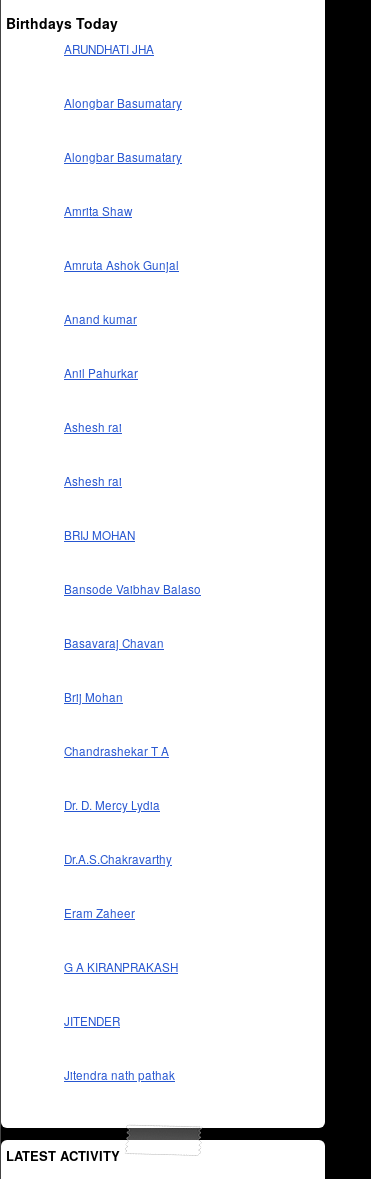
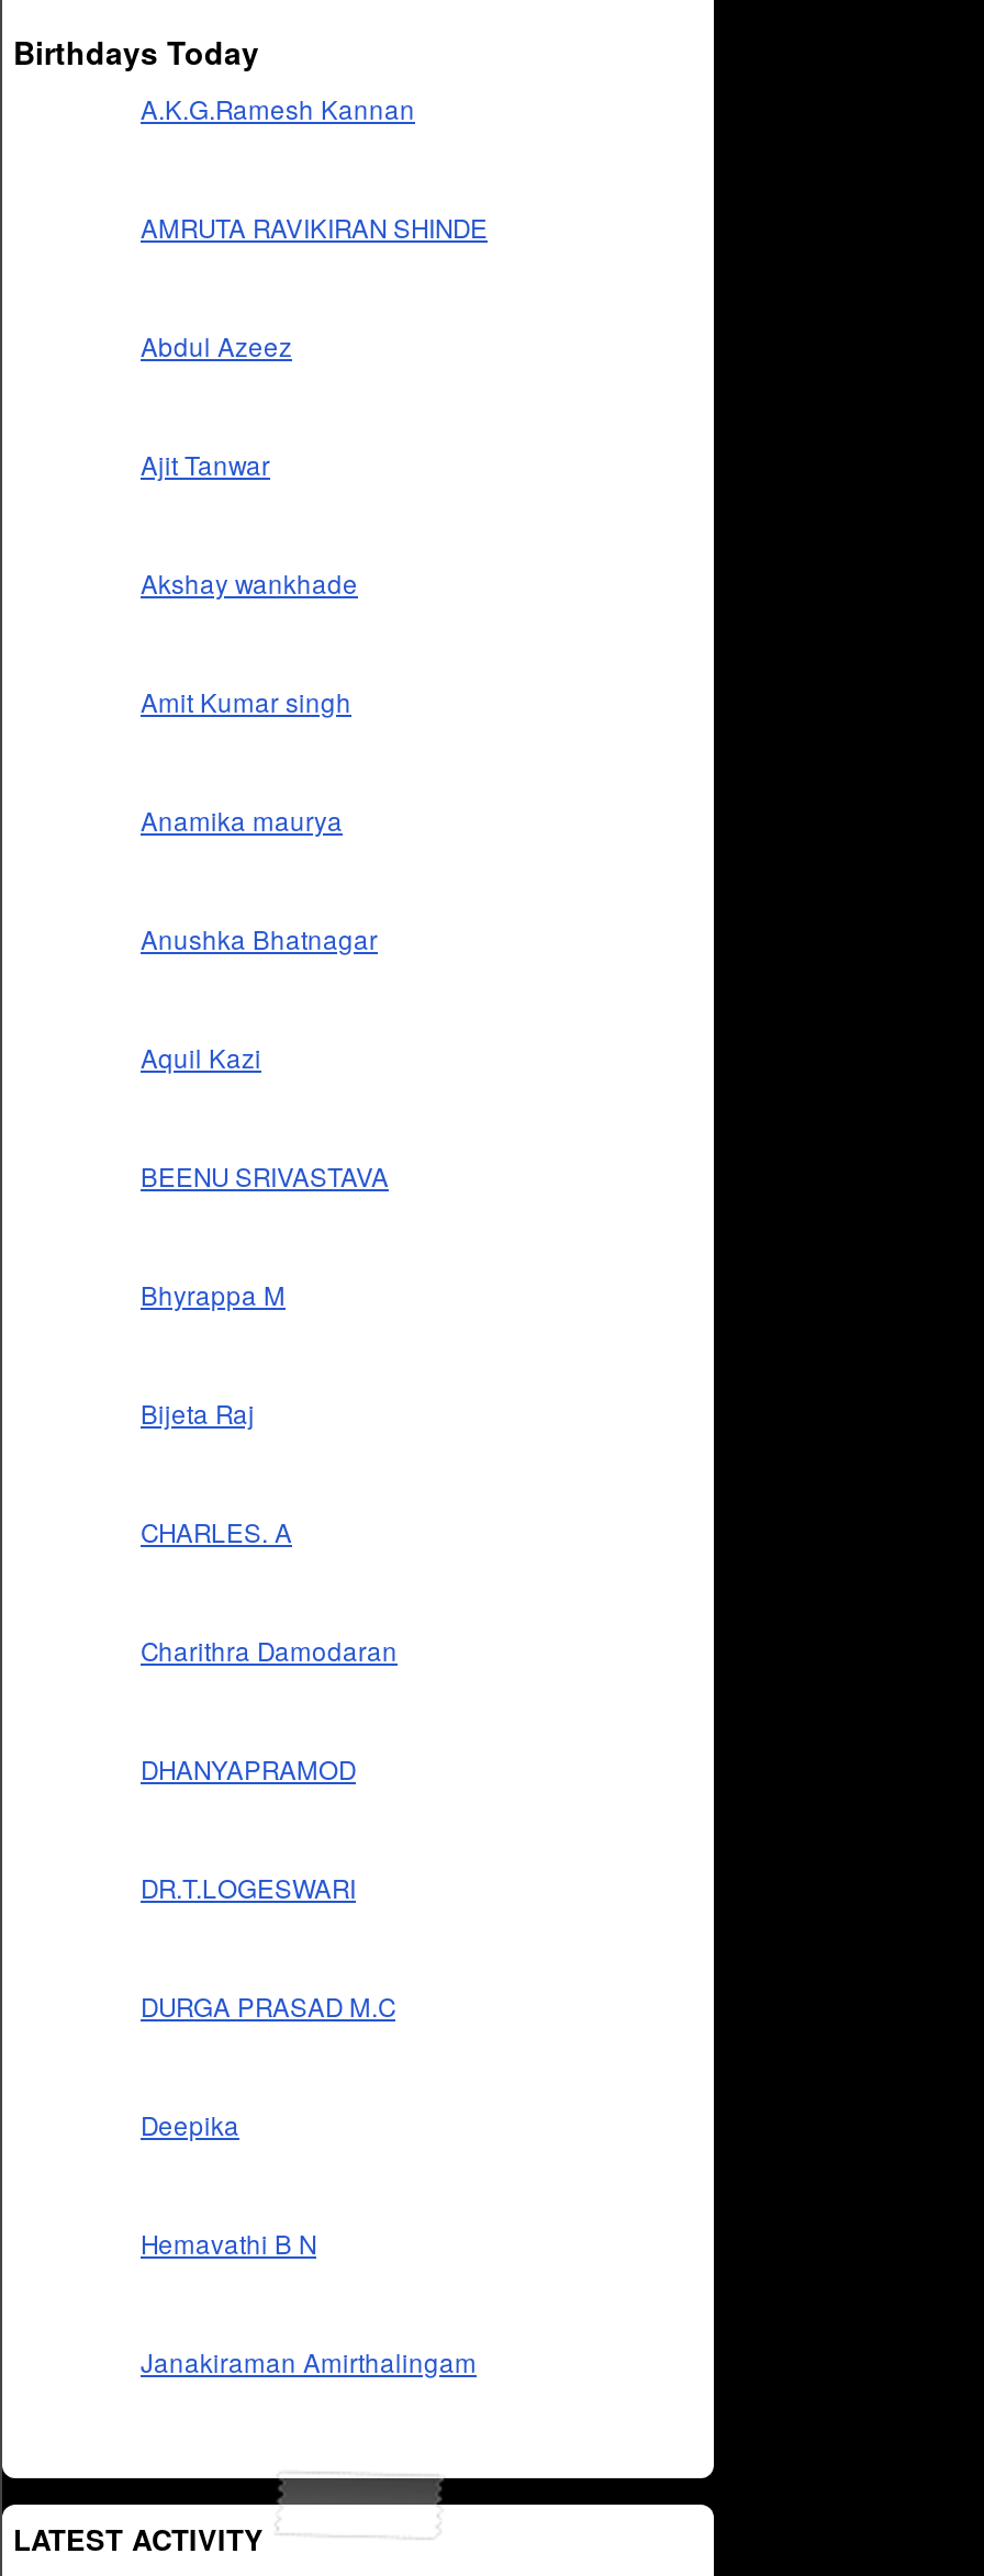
[64,41,154,57] ARUNDHATI JHA -> [141,91,415,126] A.K.G.Ramesh Kannan
[64,95,182,111] Alongbar Basumatary -> [141,210,488,245] AMRUTA RAVIKIRAN SHINDE
[64,149,182,165] Alongbar Basumatary -> [141,329,292,364] Abdul Azeez
[64,203,132,219] Amrita Shaw -> [141,447,270,482] Ajit Tanwar
[64,257,179,273] Amruta Ashok Gunjal -> [141,566,358,601] Akshay wankhade
[64,311,137,327] Anand kumar -> [141,684,351,719] Amit Kumar singh
[64,365,138,381] Anil Pahurkar -> [141,803,343,838] Anamika maurya
[64,419,122,435] Ashesh rai -> [141,921,378,957] Anushka Bhatnagar
[64,473,122,489] Ashesh rai -> [141,1040,261,1075] Aquil Kazi
[64,527,135,543] BRIJ MOHAN -> [141,1159,389,1194] BEENU SRIVASTAVA
[64,581,201,597] Bansode Vaibhav Balaso -> [141,1277,286,1312] Bhyrappa M
[64,635,164,651] Basavaraj Chavan -> [141,1396,255,1431] Bijeta Raj
[64,689,123,705] Brij Mohan -> [141,1514,292,1550] CHARLES. A
[64,743,169,759] Chandrashekar T A -> [141,1633,398,1668] Charithra Damodaran
[64,797,160,813] Dr. D. Mercy Lydia -> [141,1752,356,1787] DHANYAPRAMOD
[64,851,172,867] Dr.A.S.Chakravarthy -> [141,1870,356,1905] DR.T.LOGESWARI
[64,905,135,921] Eram Zaheer -> [141,1989,395,2024] DURGA PRASAD M.C
[64,959,178,975] G A KIRANPRAKASH -> [141,2107,239,2142] Deepika
[64,1013,120,1029] JITENDER -> [141,2226,316,2261] Hemavathi B N
[64,1067,175,1083] Jitendra nath pathak -> [141,2345,477,2380] Janakiraman Amirthalingam

